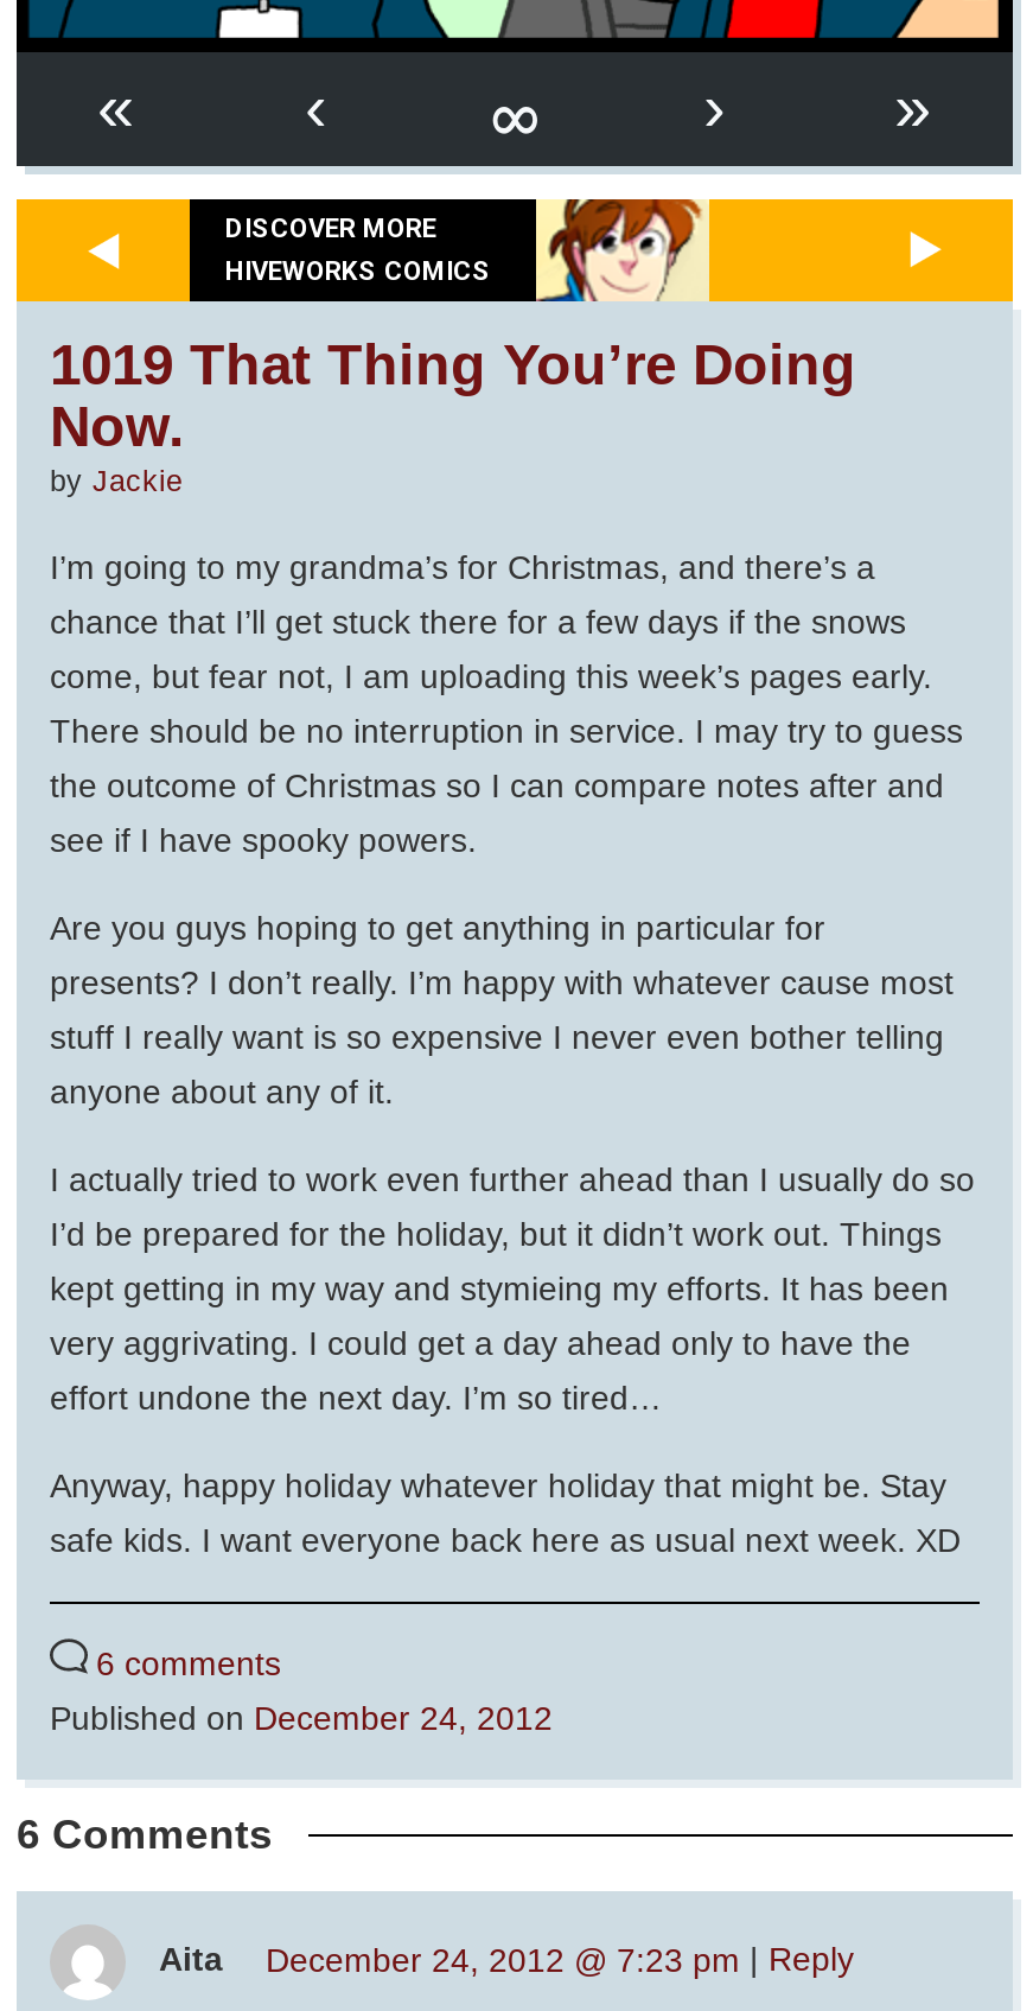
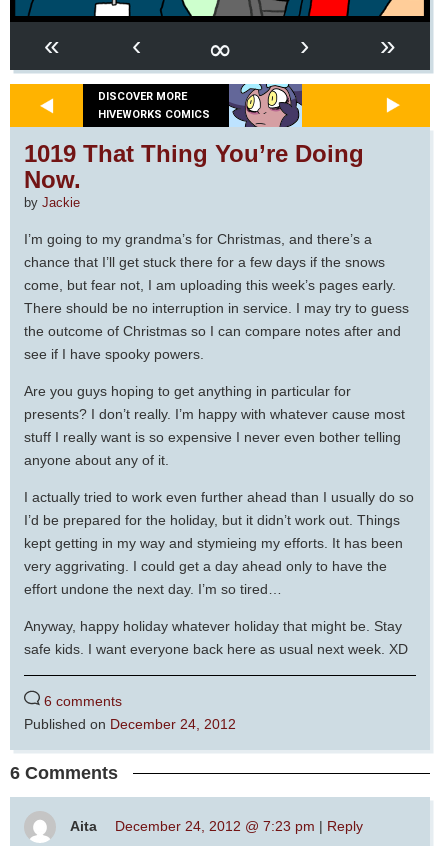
[534,197,712,304] [image] -> [228,83,303,128] [image]

